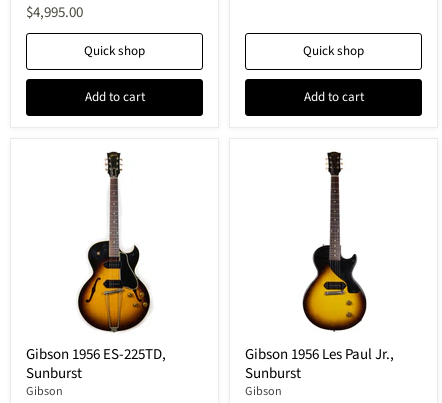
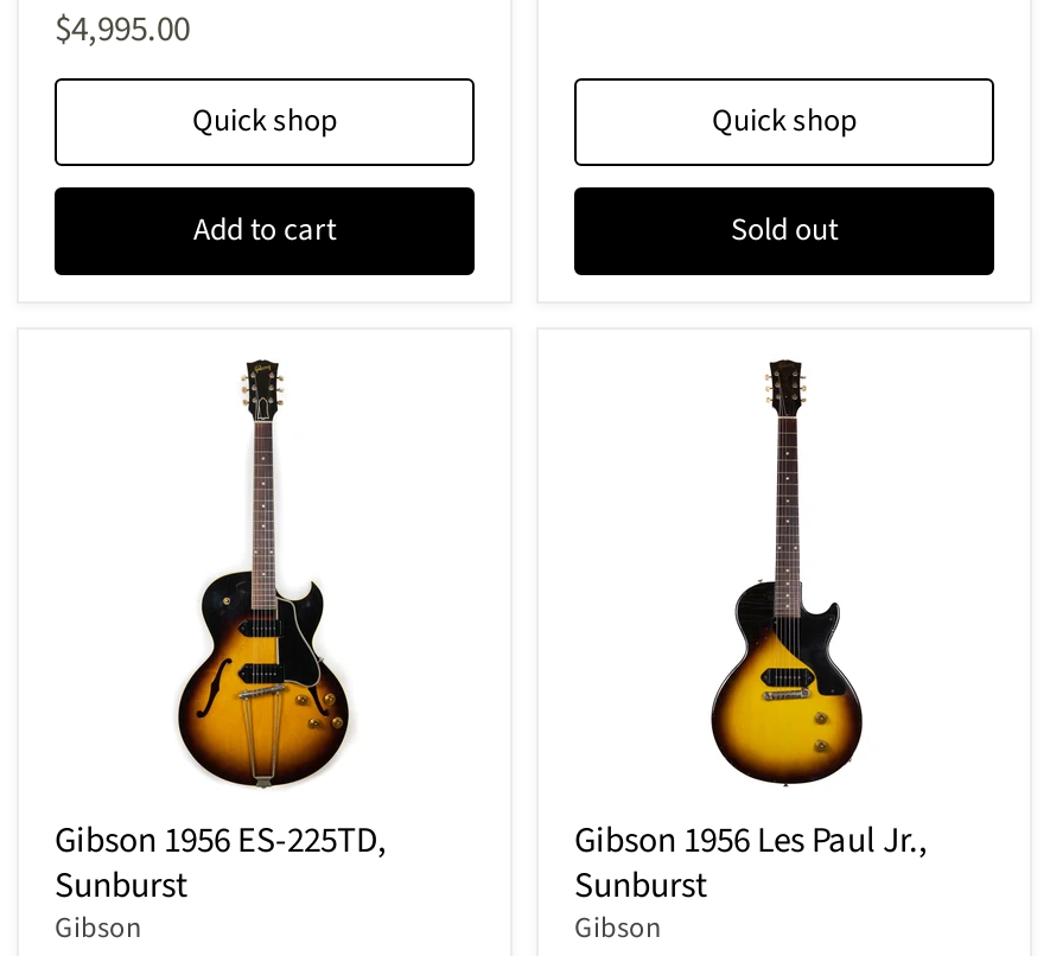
[303,88,363,106] Add to cart -> [731,209,838,252] Sold out

